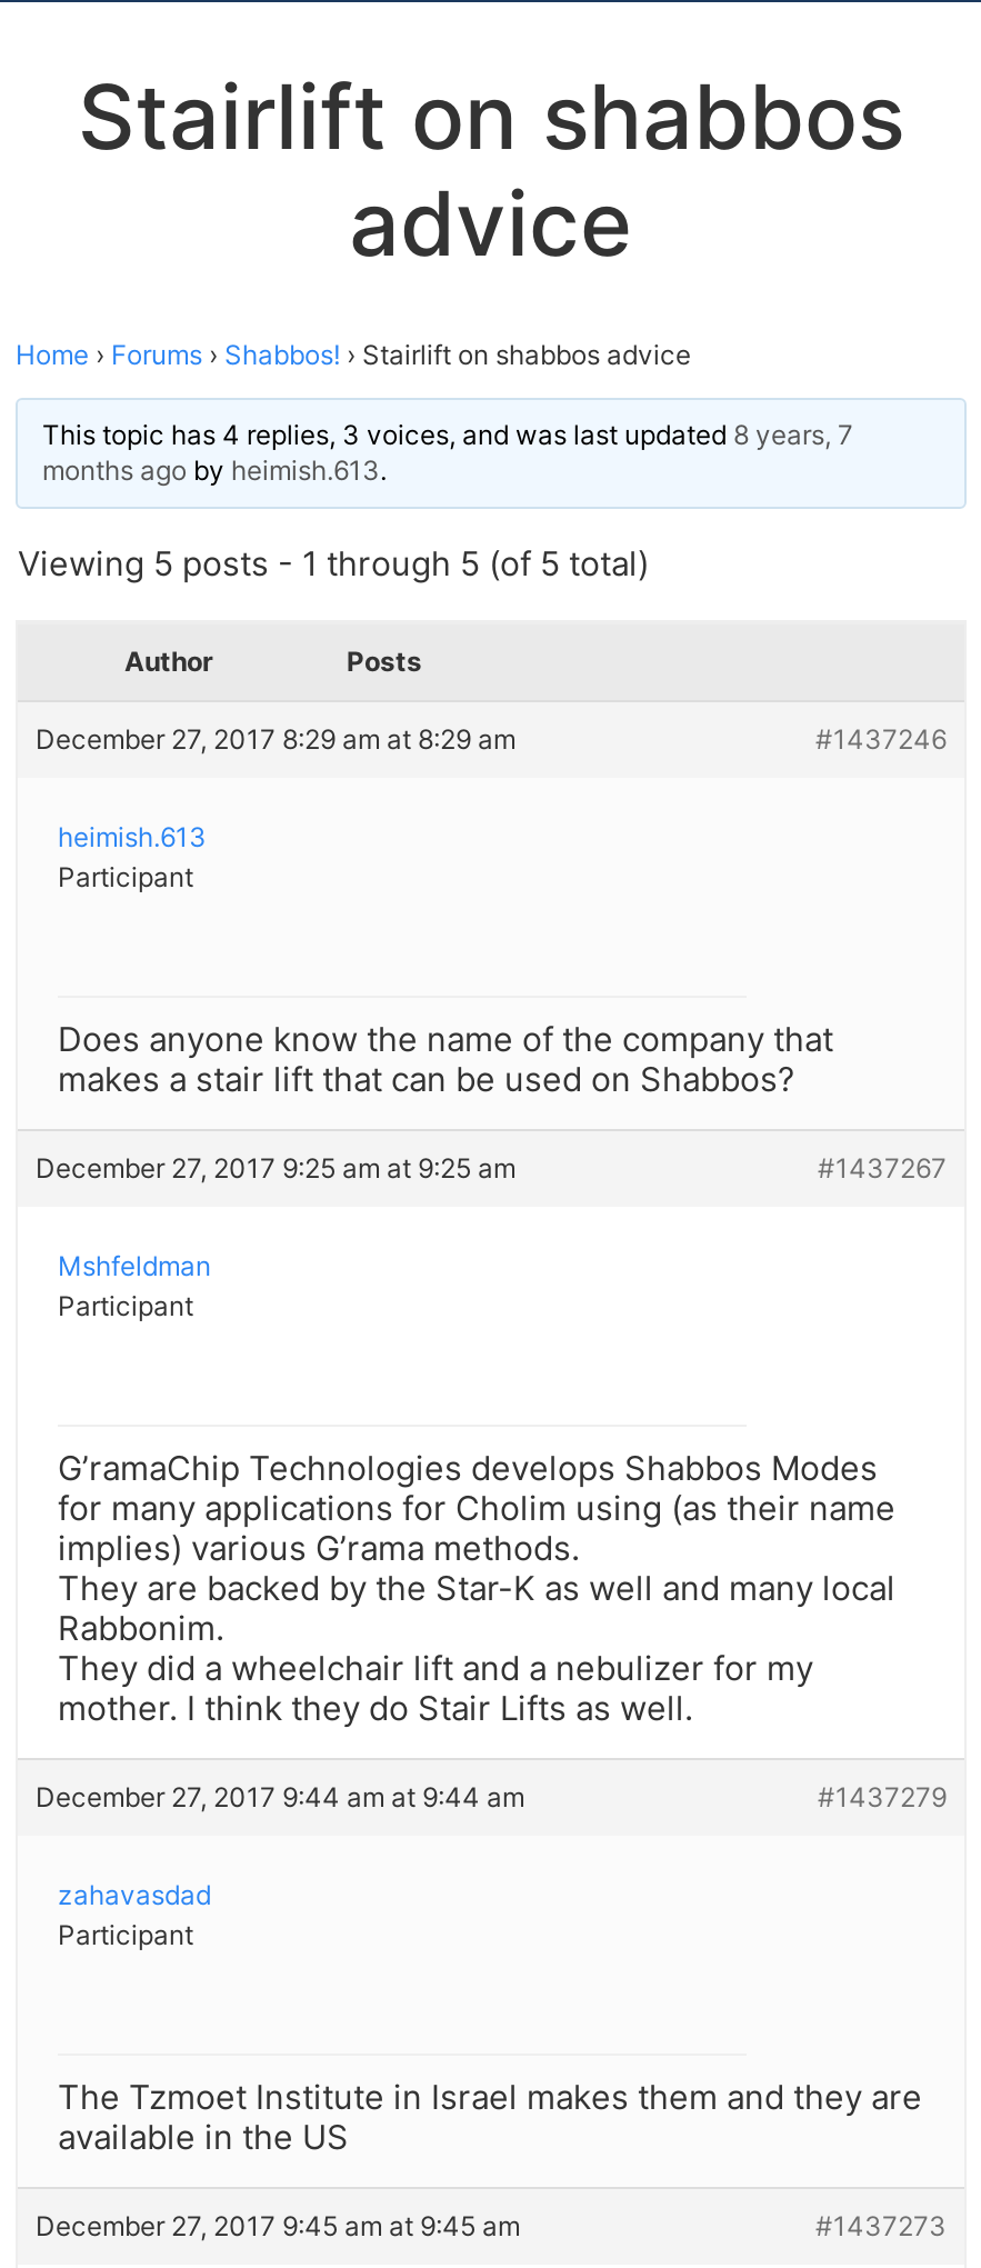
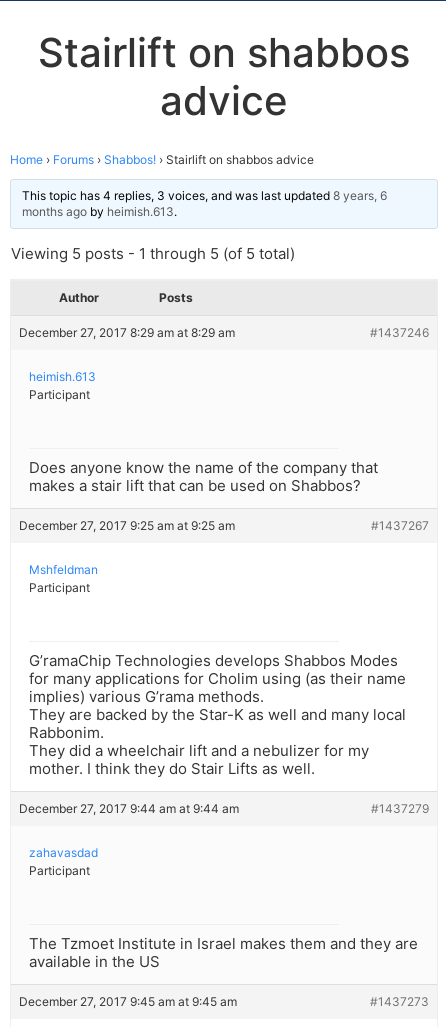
[42,418,853,451] This topic has 4 replies, 3 voices, and was last updated 8 years, 7 -> [22,188,387,203] This topic has 4 replies, 3 voices, and was last updated 8 years, 6

